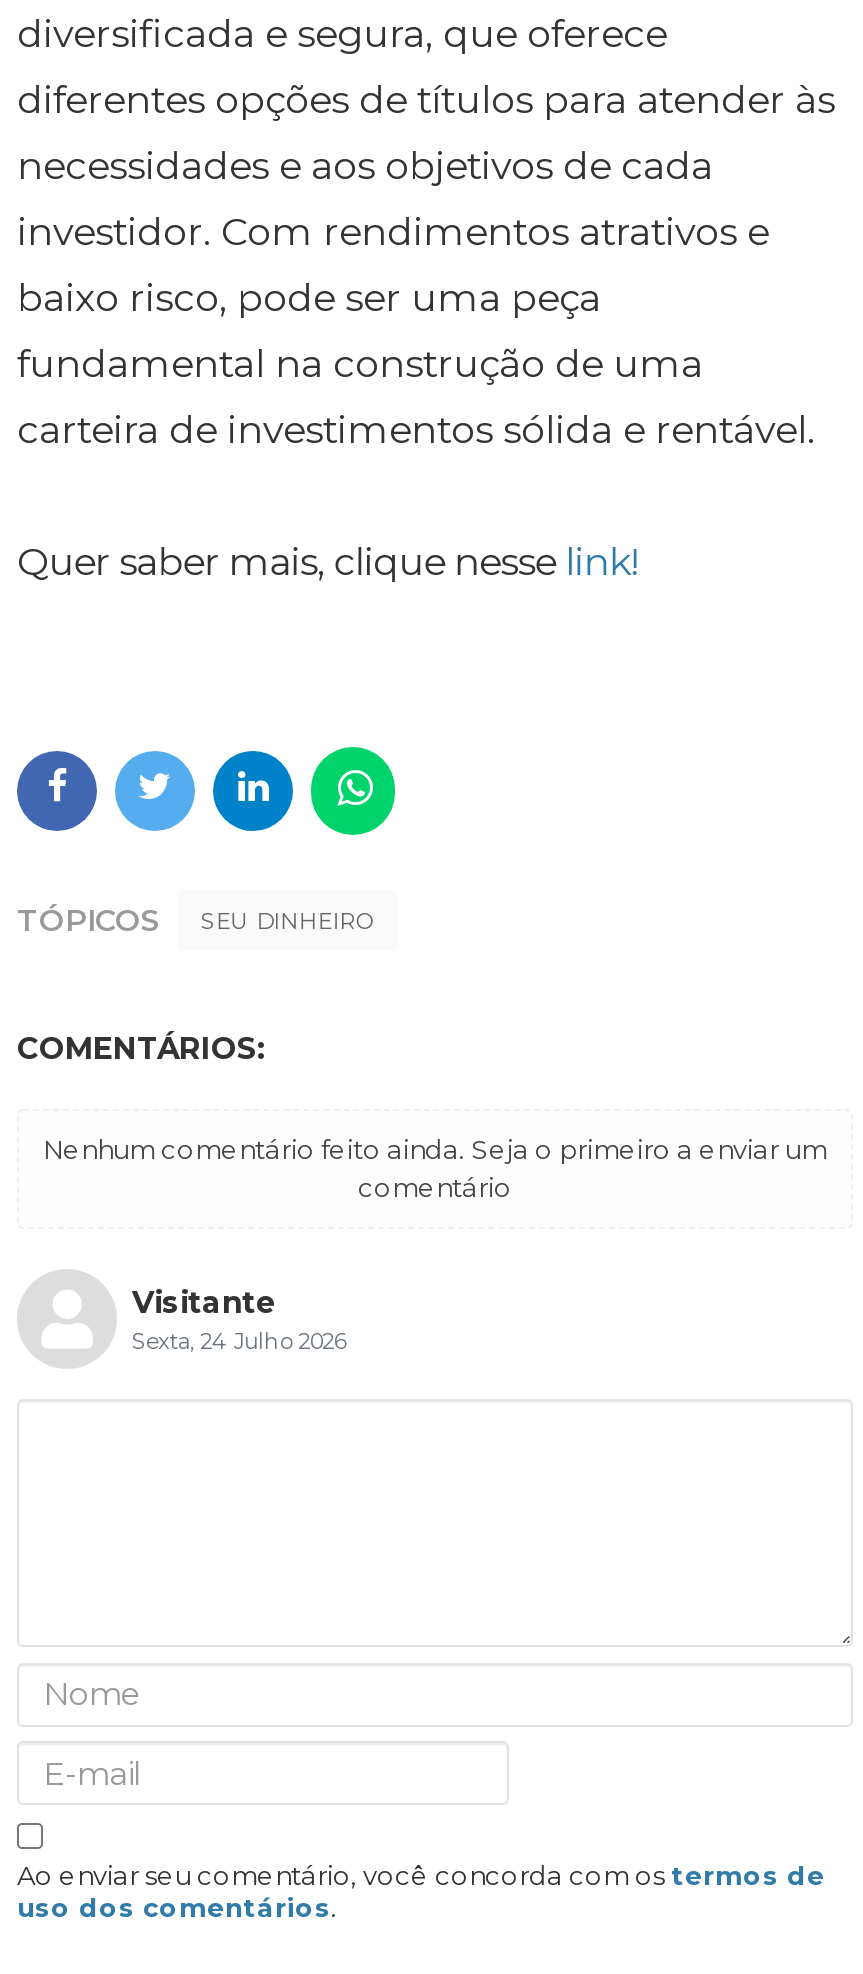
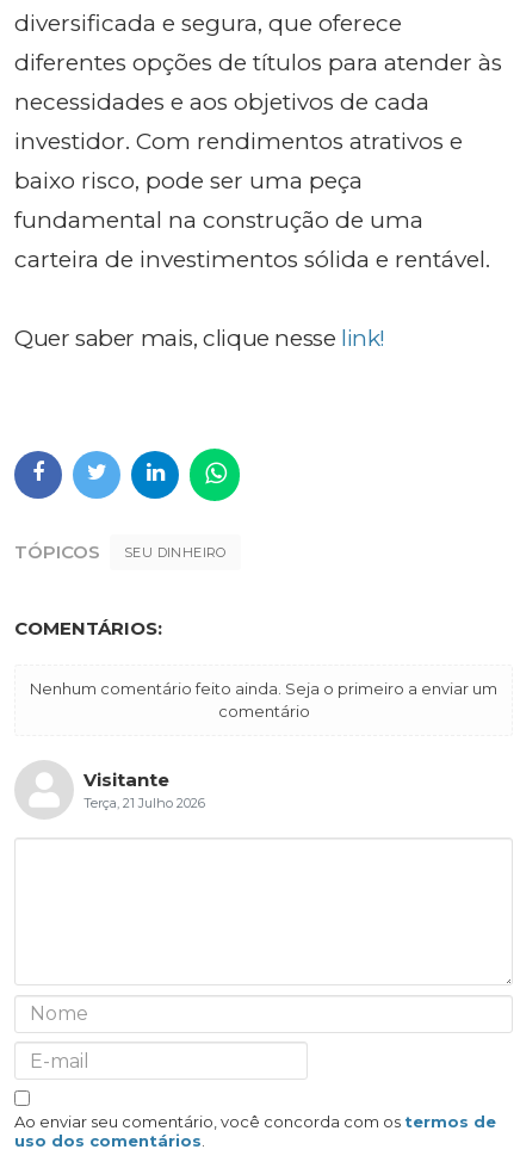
[132,1327,346,1355] Sexta, 24 Julho 2026 -> [83,795,205,811] Terça, 21 Julho 2026

